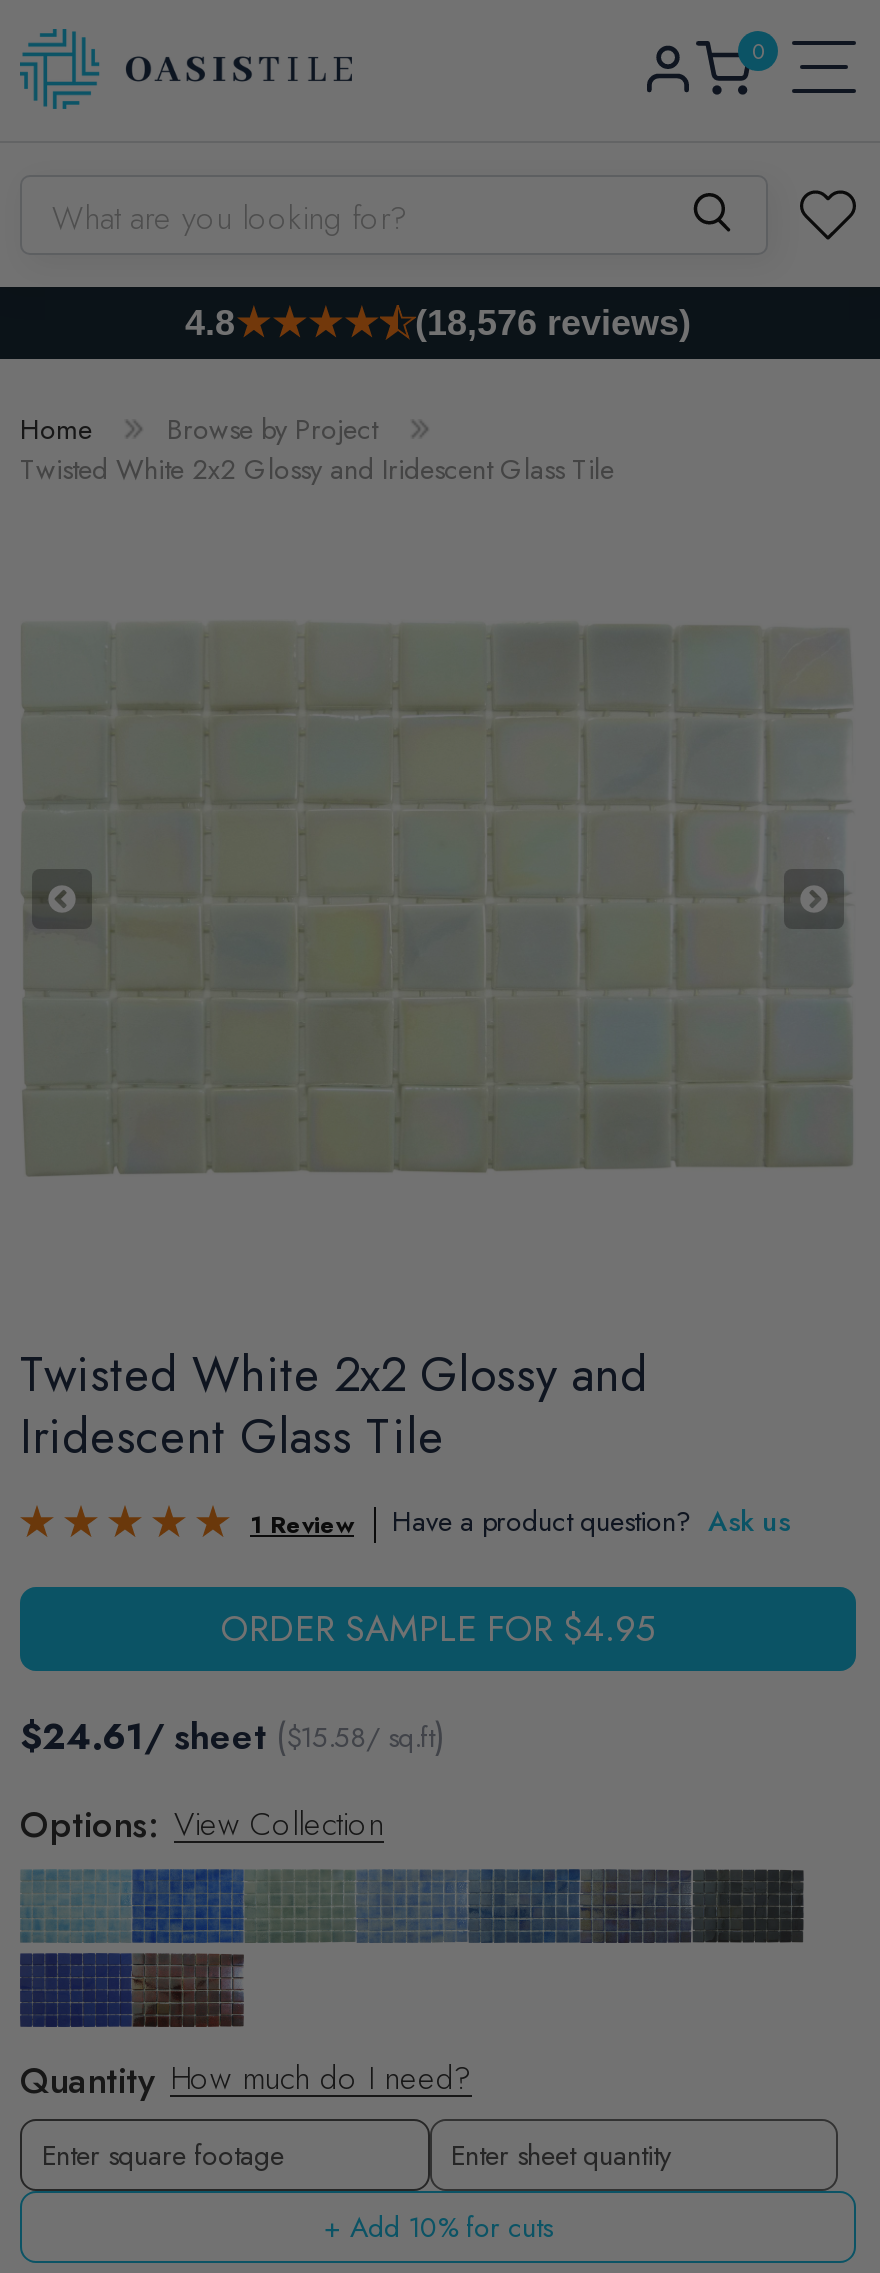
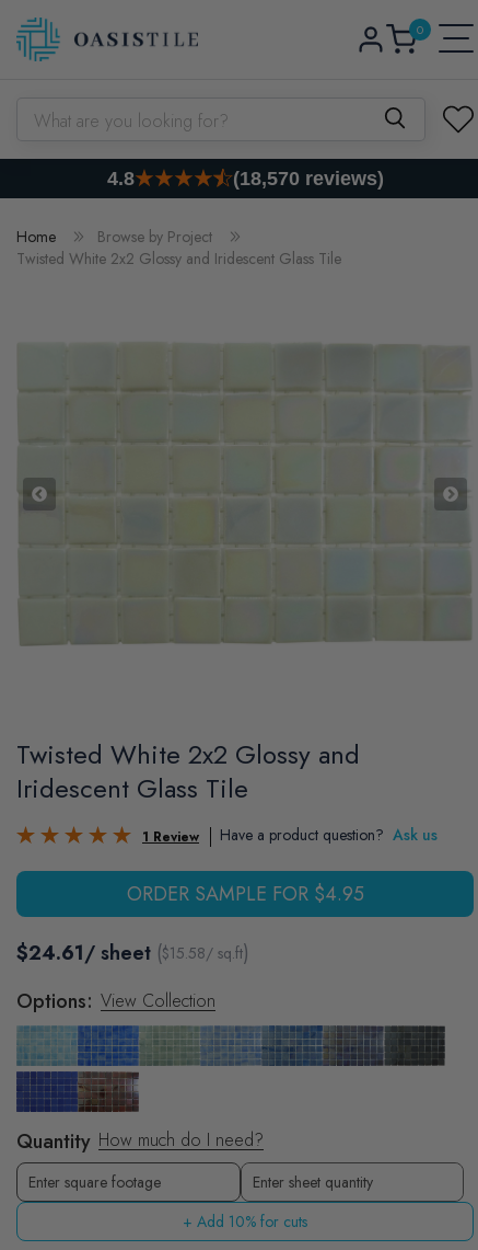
[415,302,691,342] (18,576 reviews) -> [232,167,383,189] (18,570 reviews)

